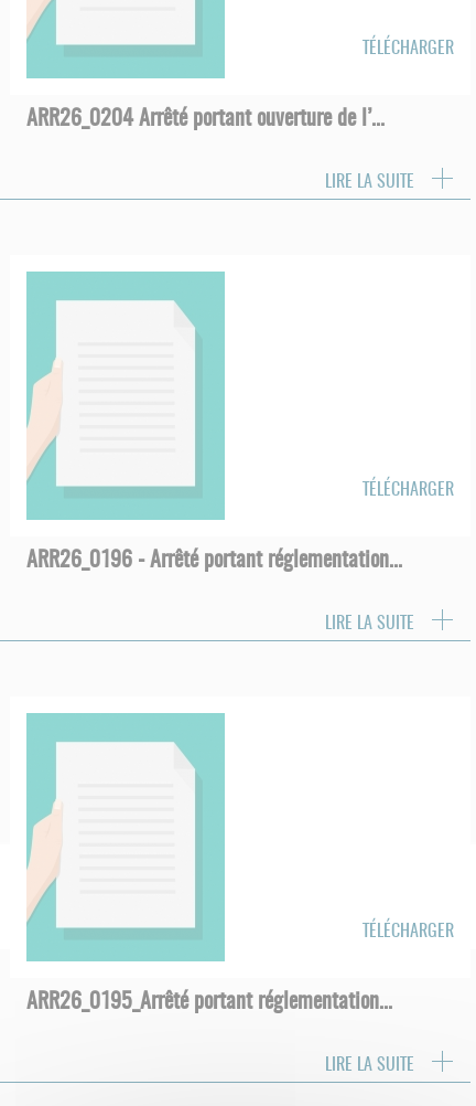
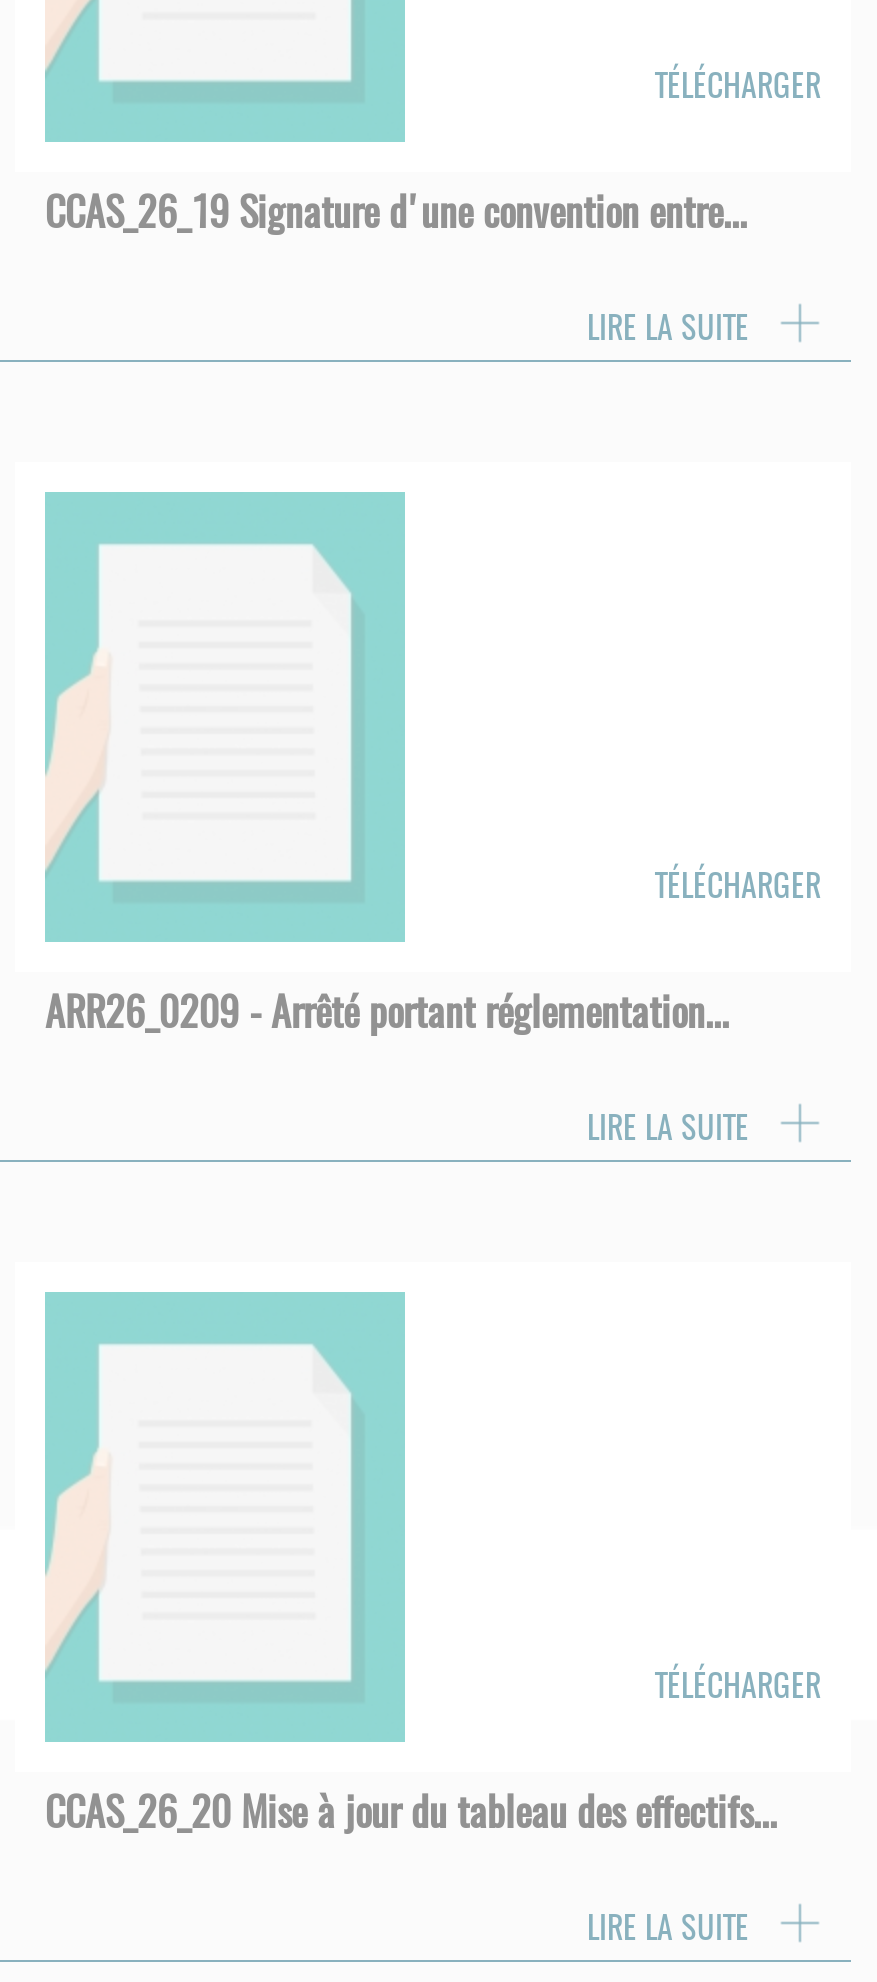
[26,109,385,131] ARR26_0204 Arrêté portant ouverture de l’... -> [45,197,747,237] CCAS_26_19 Signature d'une convention entre...
[26,550,402,572] ARR26_0196 - Arrêté portant réglementation... -> [45,997,729,1037] ARR26_0209 - Arrêté portant réglementation...
[26,992,392,1014] ARR26_0195_Arrêté portant réglementation... -> [45,1797,777,1837] CCAS_26_20 Mise à jour du tableau des effectifs...

